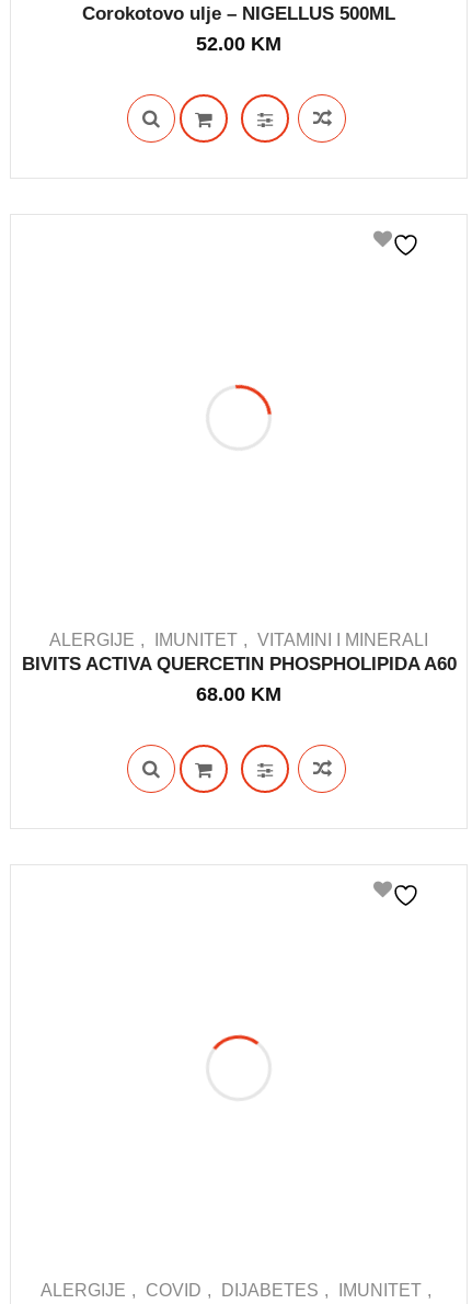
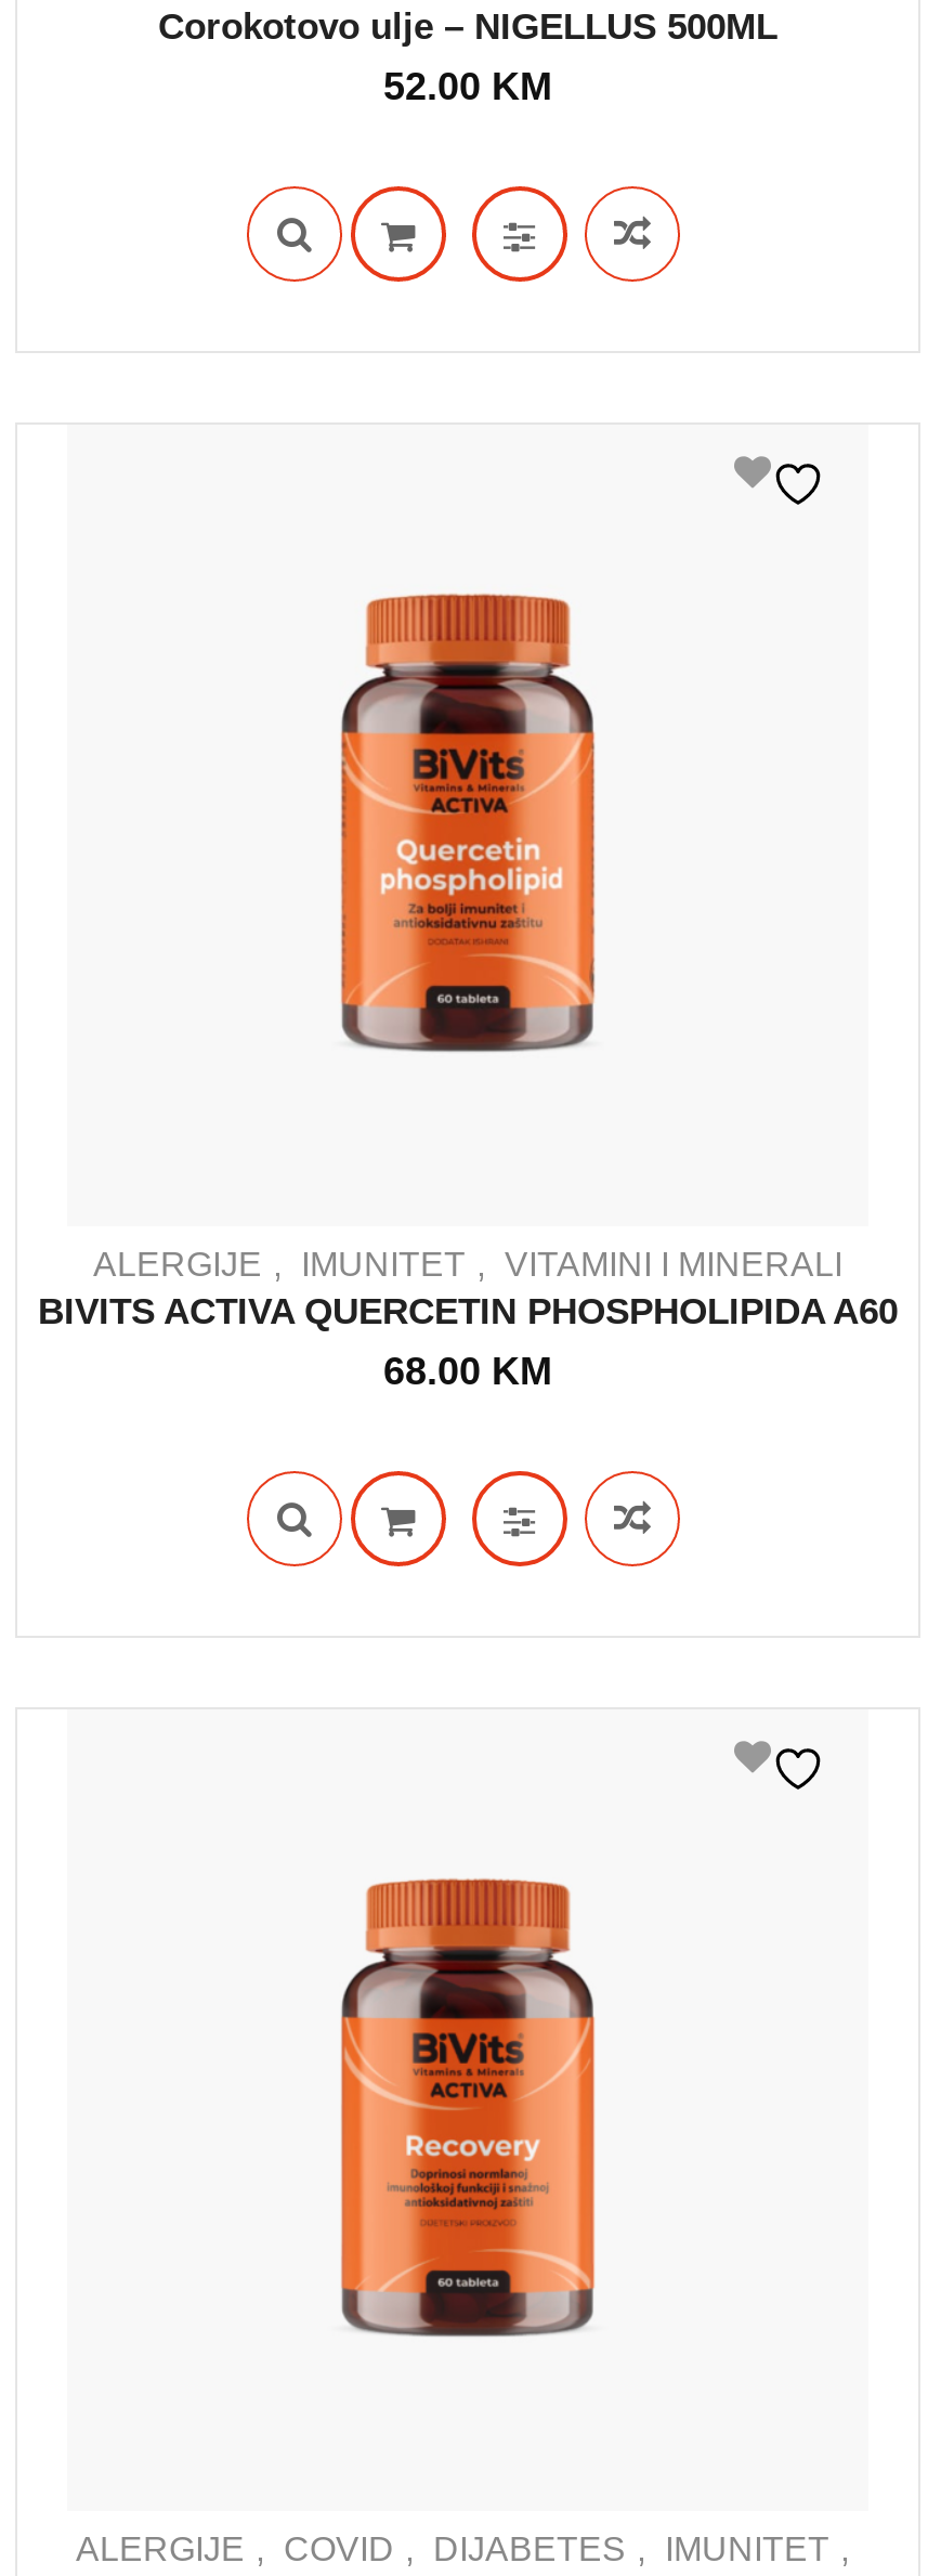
none -> [338,591,598,1055] [image]
none -> [338,1876,598,2340] [image]

